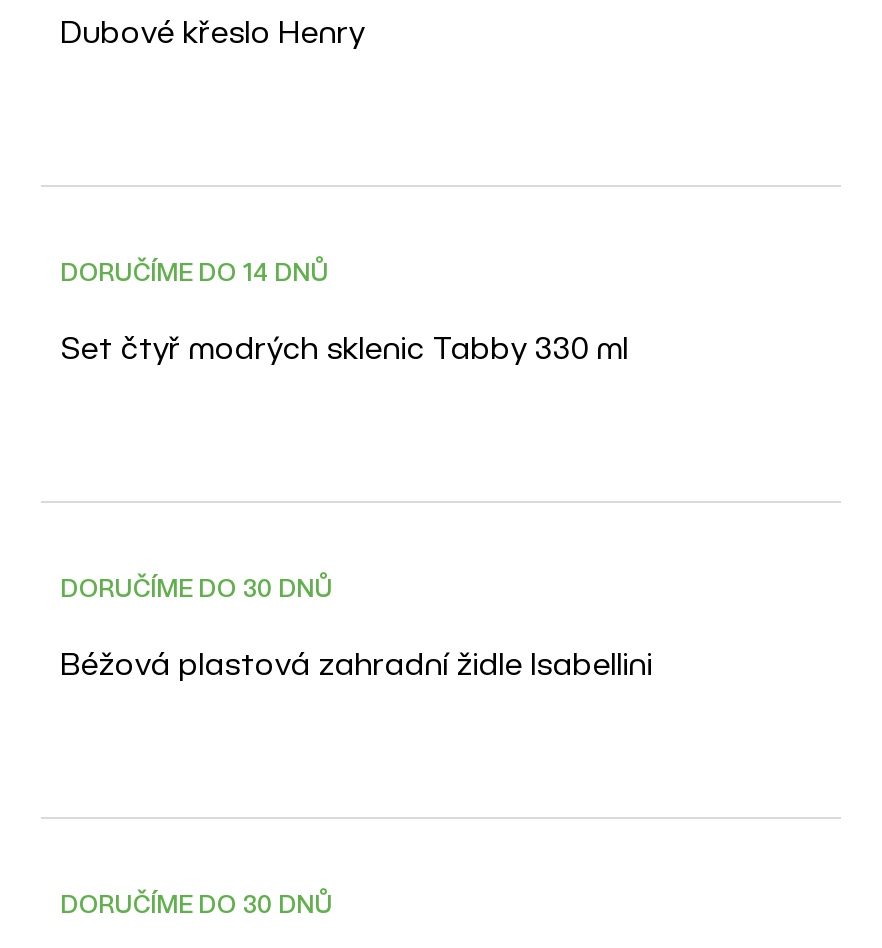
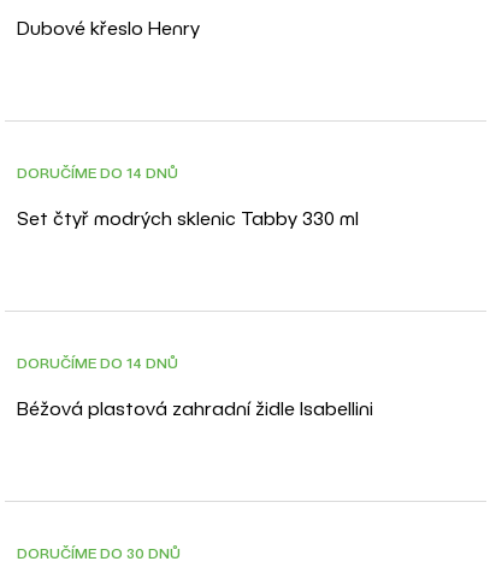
[61,574,333,604] DORUČÍME DO 30 DNŮ -> [17,354,178,372] DORUČÍME DO 14 DNŮ

